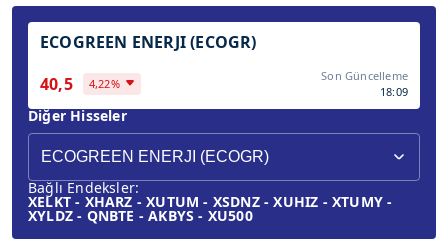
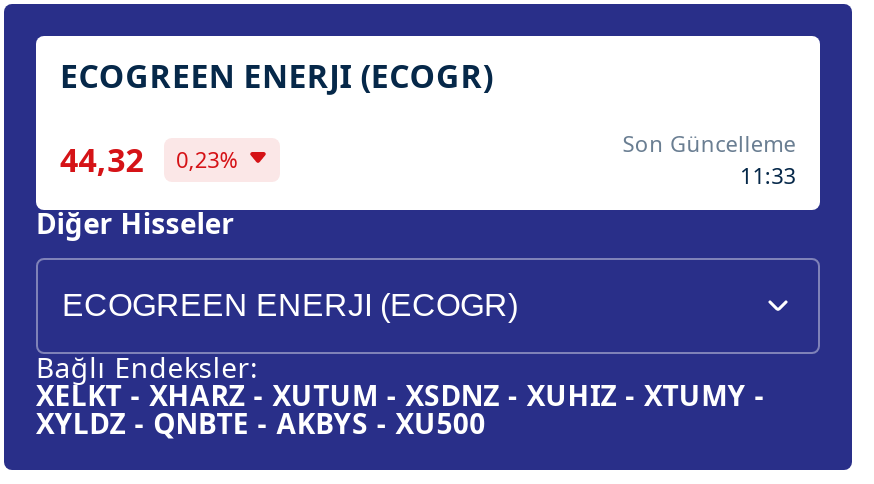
[40,72,73,94] 40,5 -> [60,137,144,181] 44,32
[89,76,120,91] 4,22% -> [176,144,238,174] 0,23%
[380,84,408,99] 18:09 -> [740,160,796,190] 11:33

